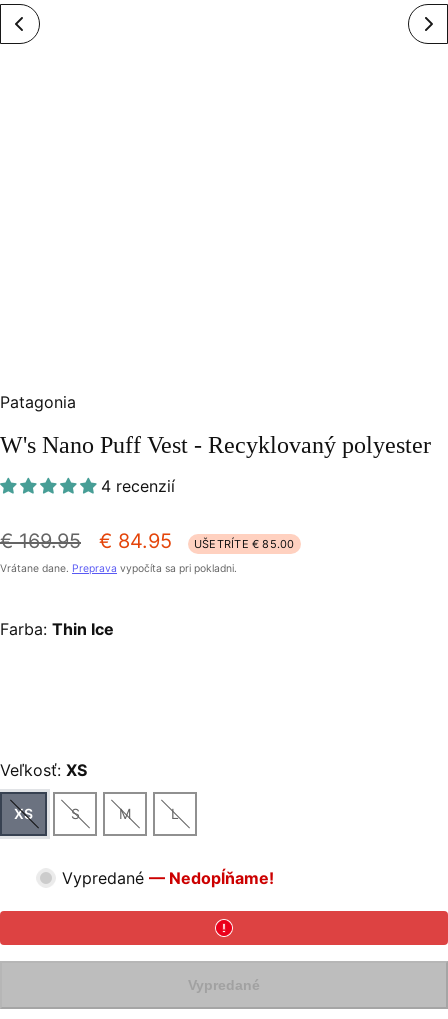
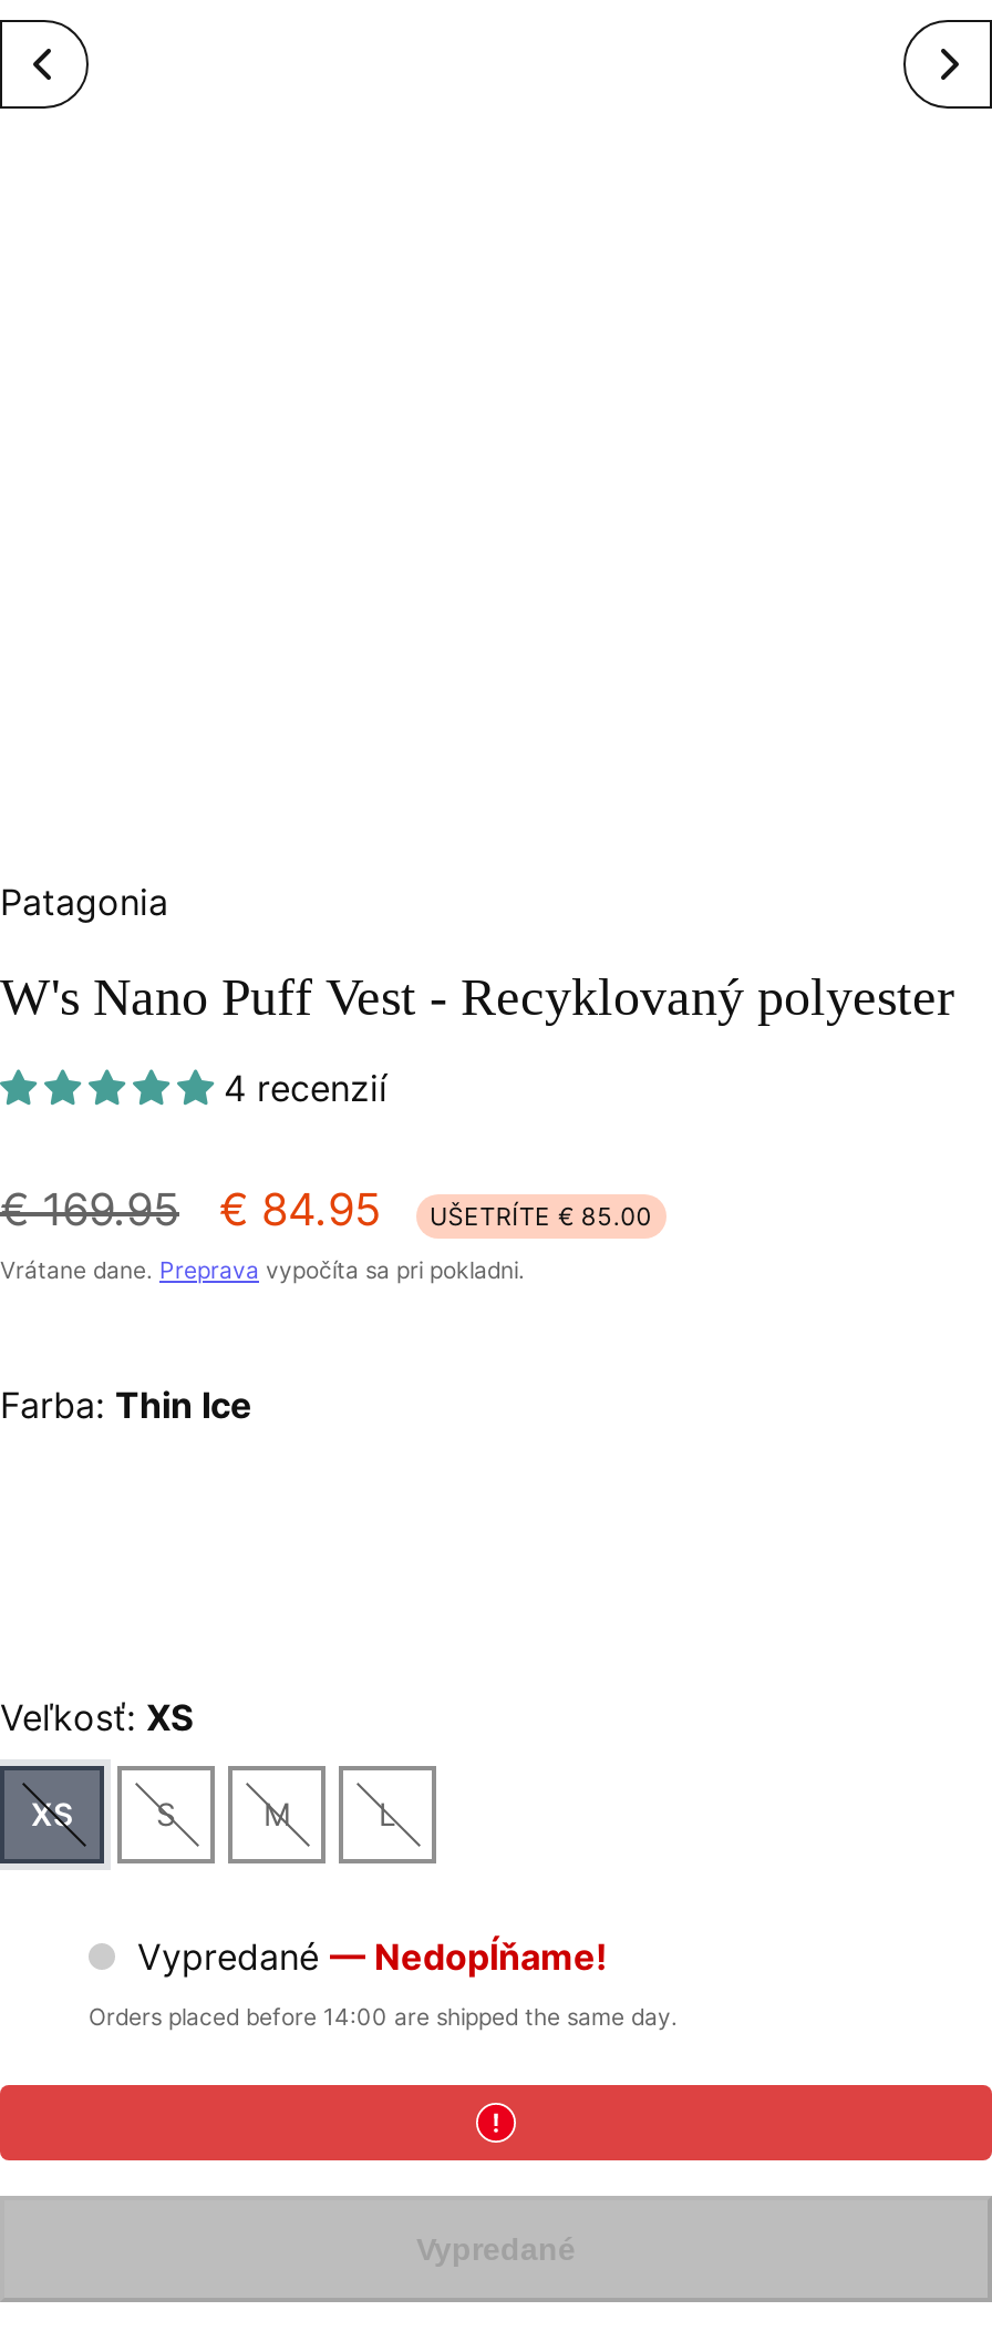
none -> [89,2004,678,2033] Orders placed before 14:00 are shipped the same day.

